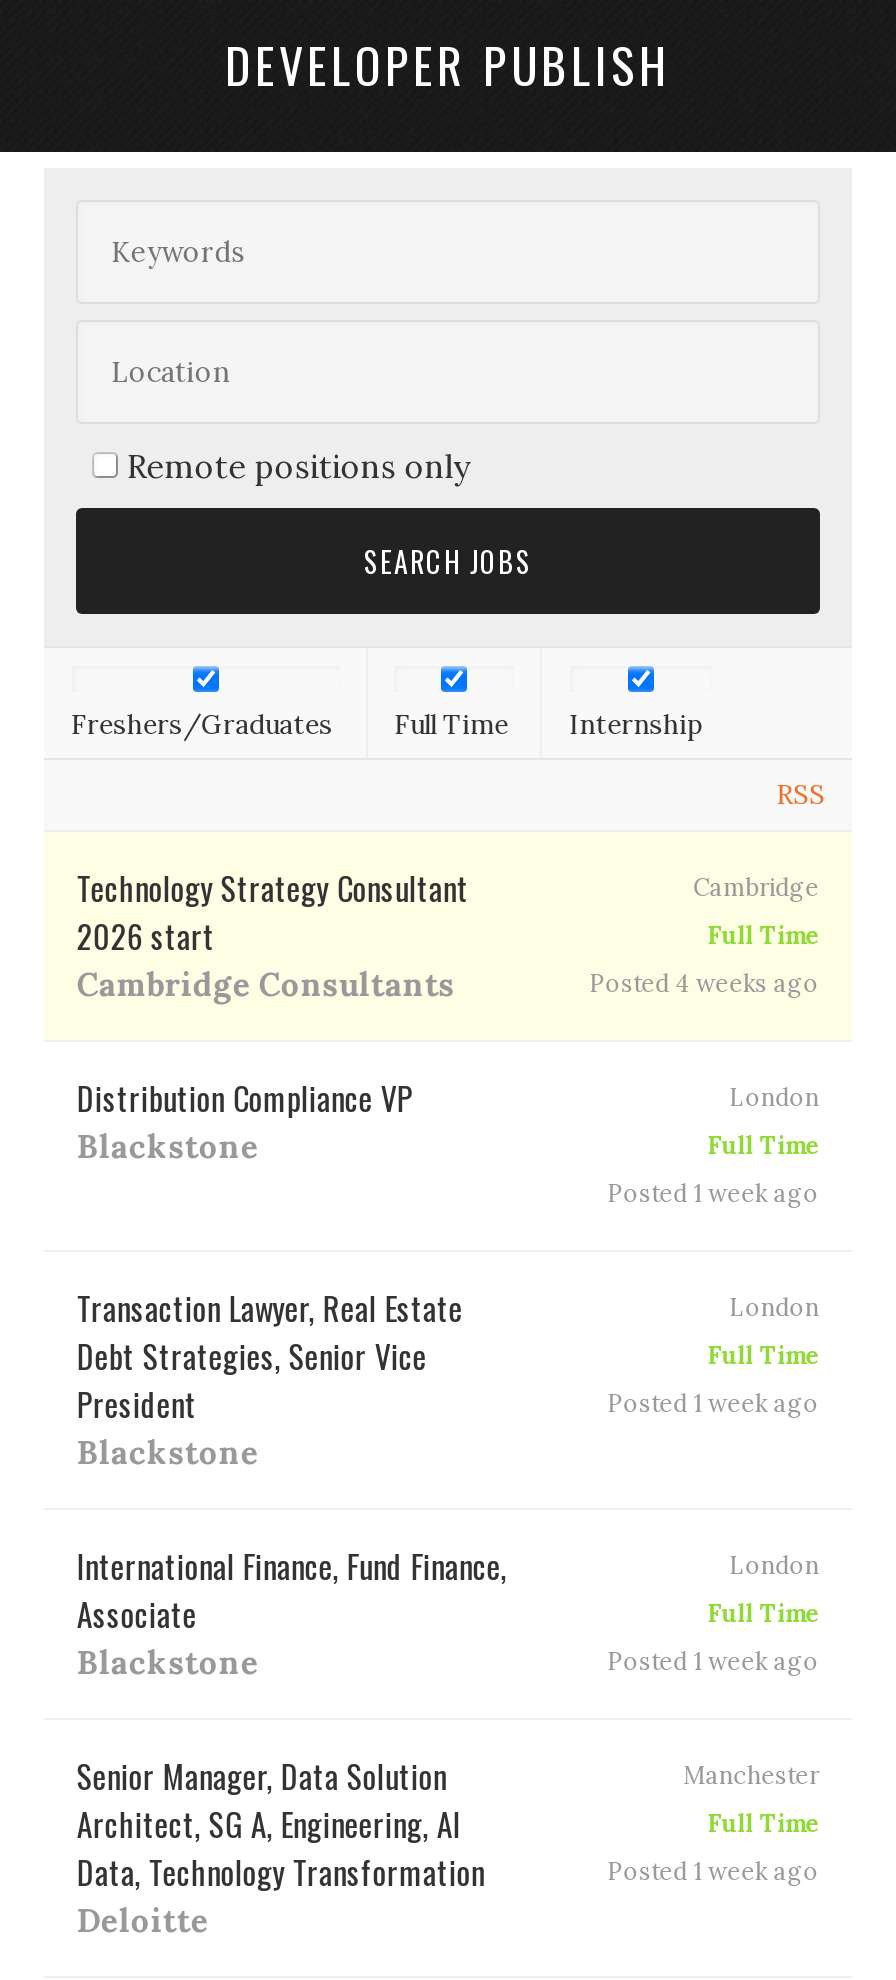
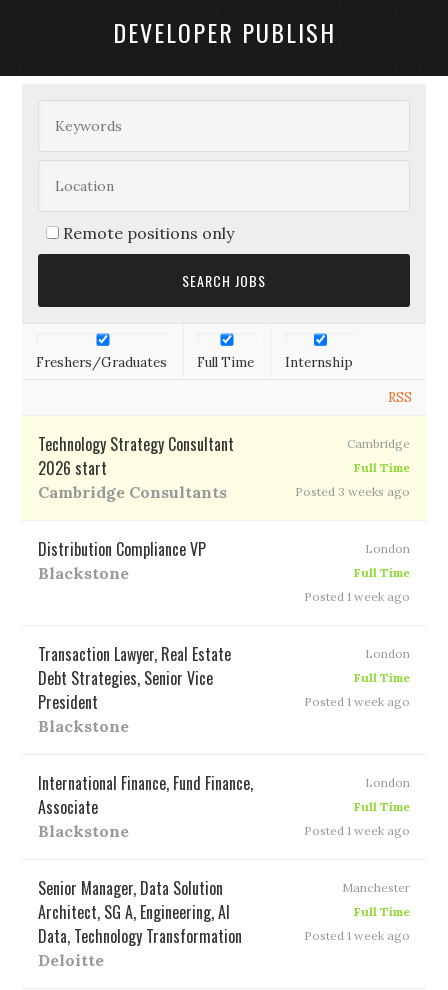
[589,967,819,997] Posted 4 weeks ago -> [295,483,410,498] Posted 3 weeks ago

